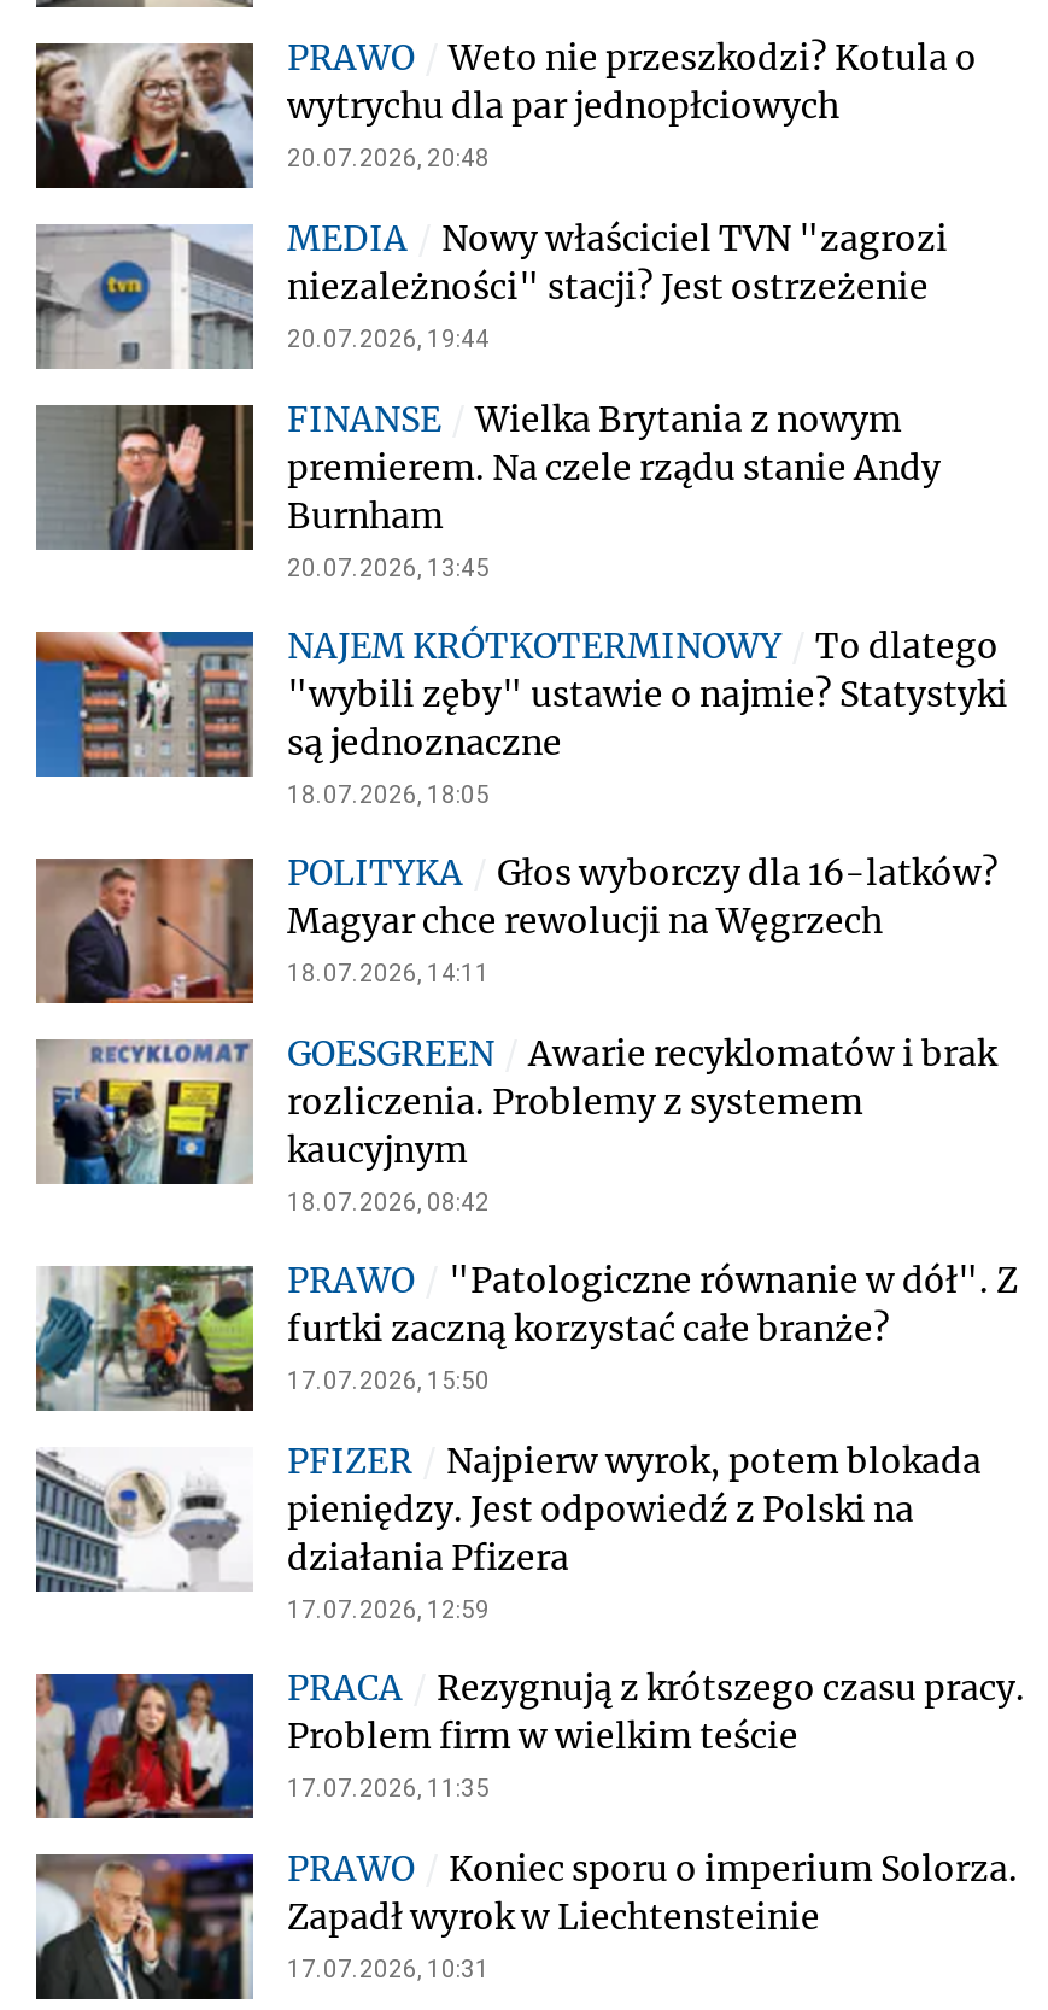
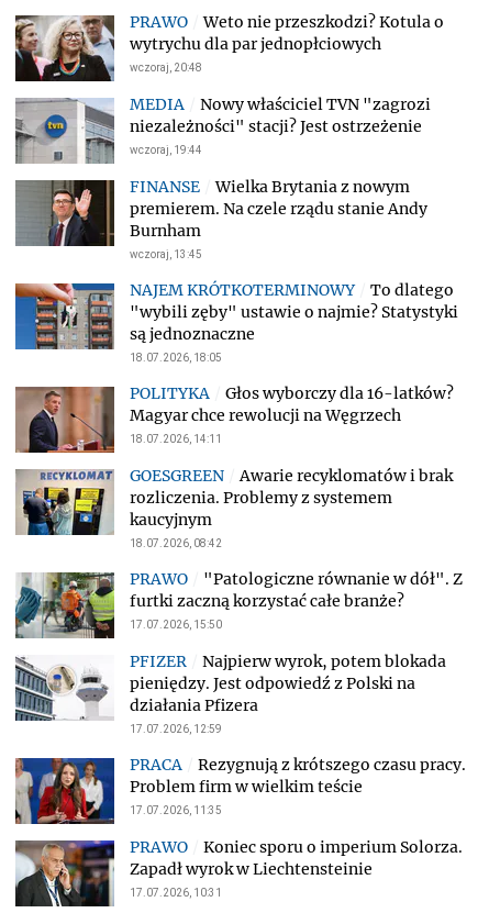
[287,145,490,171] 20.07.2026, 20:48 -> [130,62,202,74] wczoraj, 20:48
[287,326,490,352] 20.07.2026, 19:44 -> [130,144,202,156] wczoraj, 19:44
[287,555,490,581] 20.07.2026, 13:45 -> [130,248,202,260] wczoraj, 13:45

